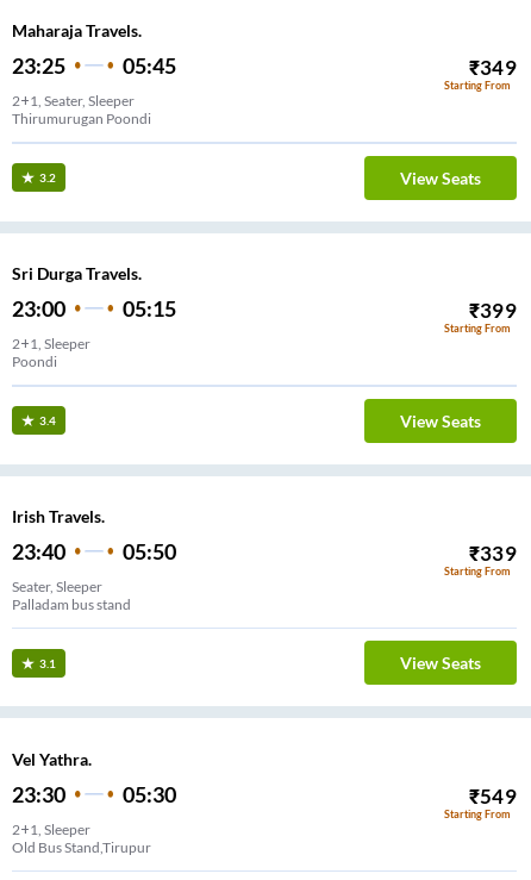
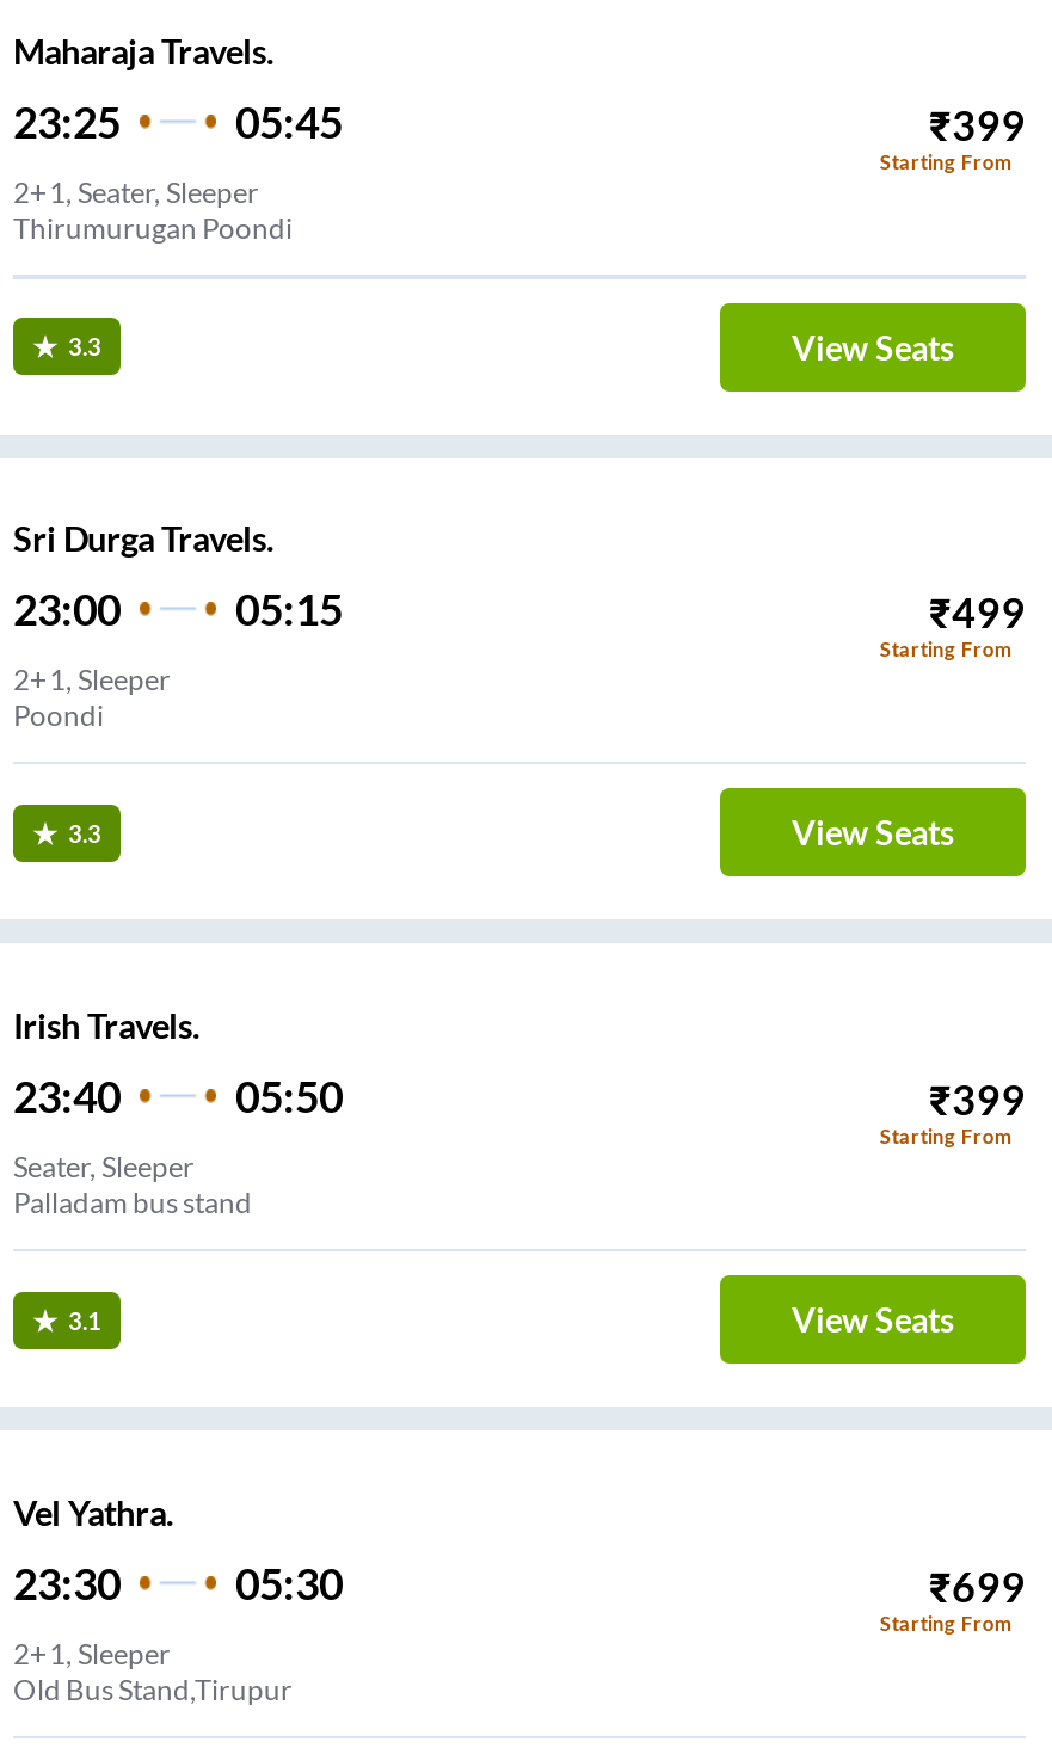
[469,55,517,80] ₹349 -> [929,100,1026,150] ₹399
[39,170,56,185] 3.2 -> [68,332,101,361] 3.3
[469,298,517,323] ₹399 -> [929,587,1026,638] ₹499
[39,413,56,427] 3.4 -> [68,819,101,848] 3.3
[469,541,517,566] ₹339 -> [929,1075,1026,1125] ₹399
[469,784,517,809] ₹549 -> [929,1562,1026,1612] ₹699

